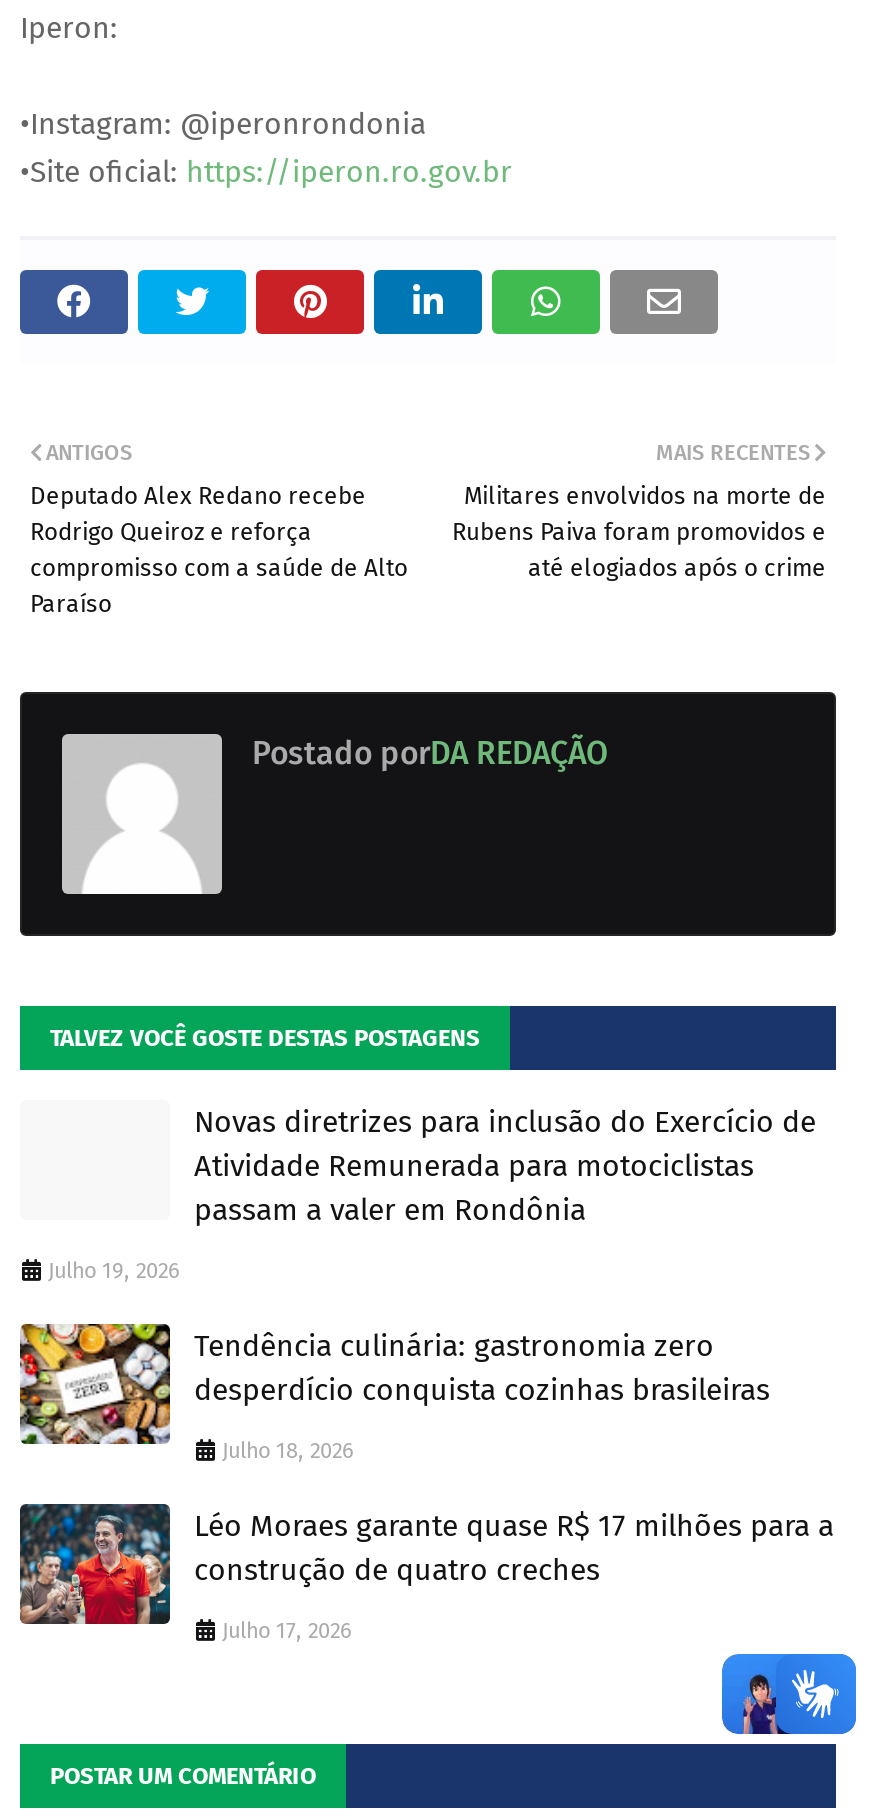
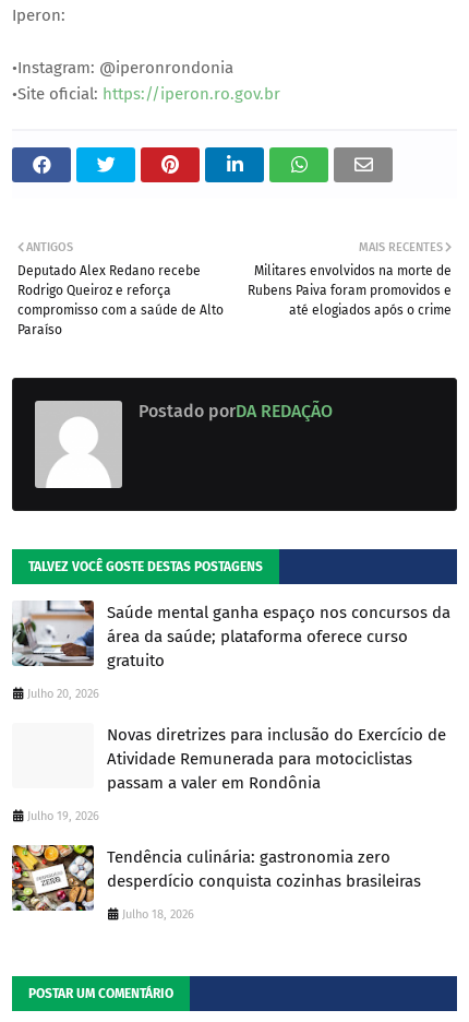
none -> [11,599,450,701] [image] | Saúde mental ganha espaço nos concursos da | área da saúde; plataforma oferece curso | gratuito | Julho 20, 2026
moved [16,1104,816,1464] -> [10,725,446,921]: [image] | Novas diretrizes para inclusão do Exercício de | Atividade Remunerada para motociclistas | passam a valer em Rondônia | Julho 19, 2026 | Tendência culinária: gastronomia zero | desperdício conquista cozinhas brasileiras | Julho 18, 2026
[18,1502,834,1644] [image] | Léo Moraes garante quase R$ 17 milhões para a | construção de quatro creches | Julho 17, 2026 -> none
[720,1652,858,1736] [image] -> none

